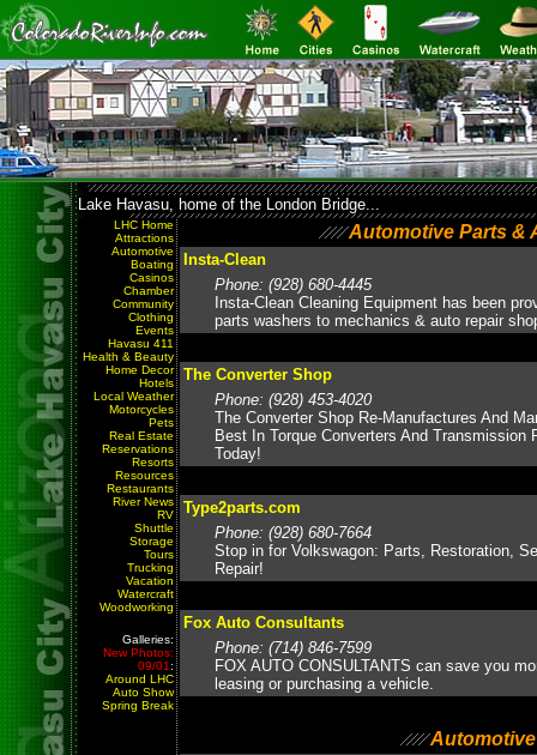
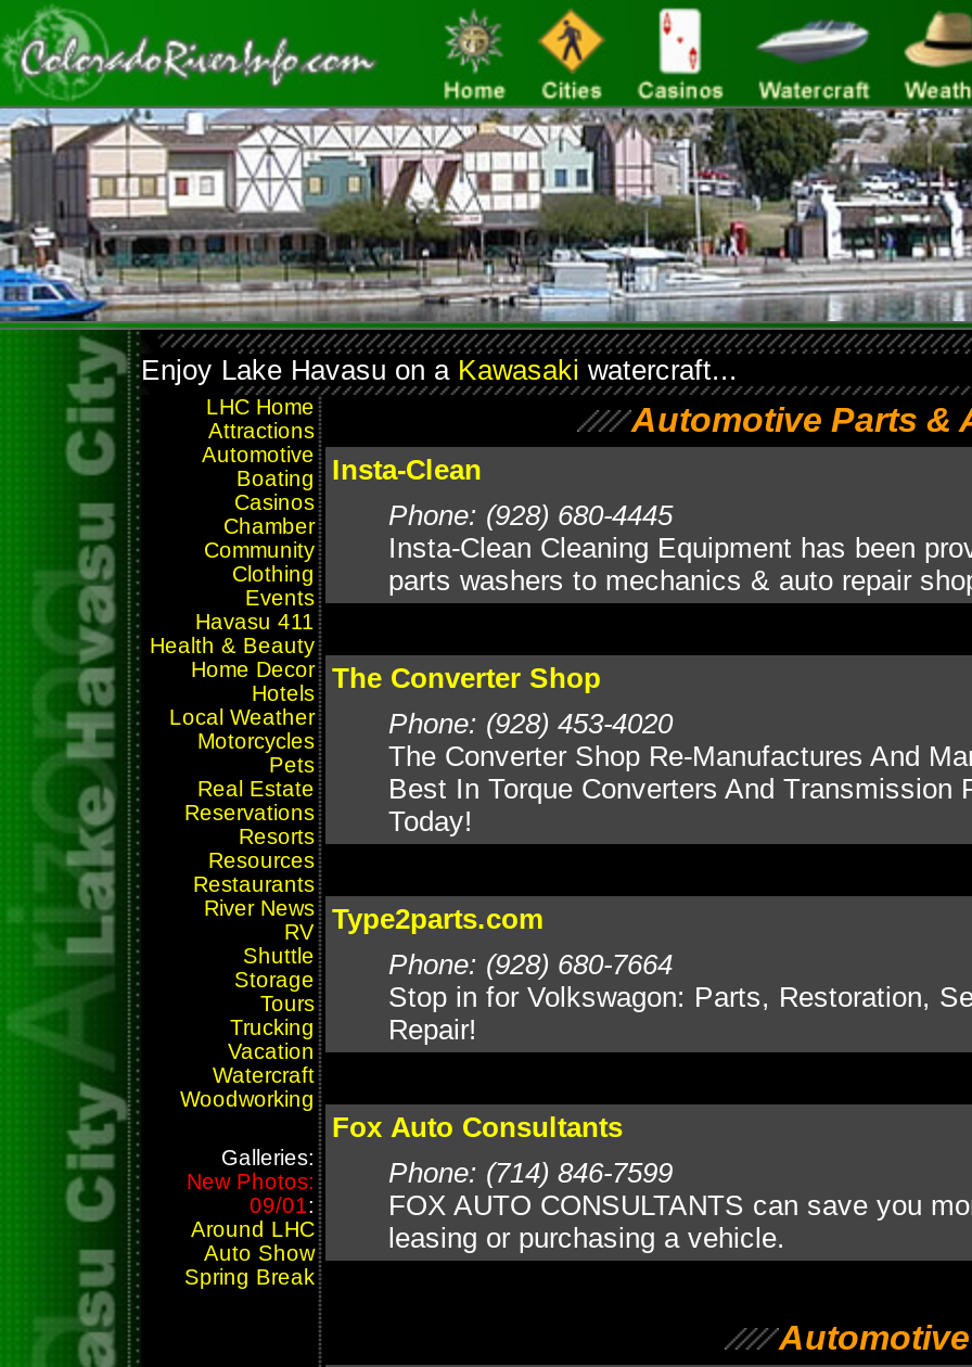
[78,195,380,213] Lake Havasu, home of the London Bridge... -> [141,354,738,386] Enjoy Lake Havasu on aKawasaki watercraft...

